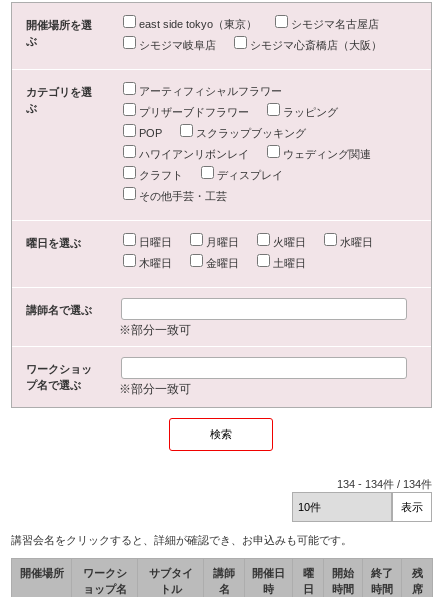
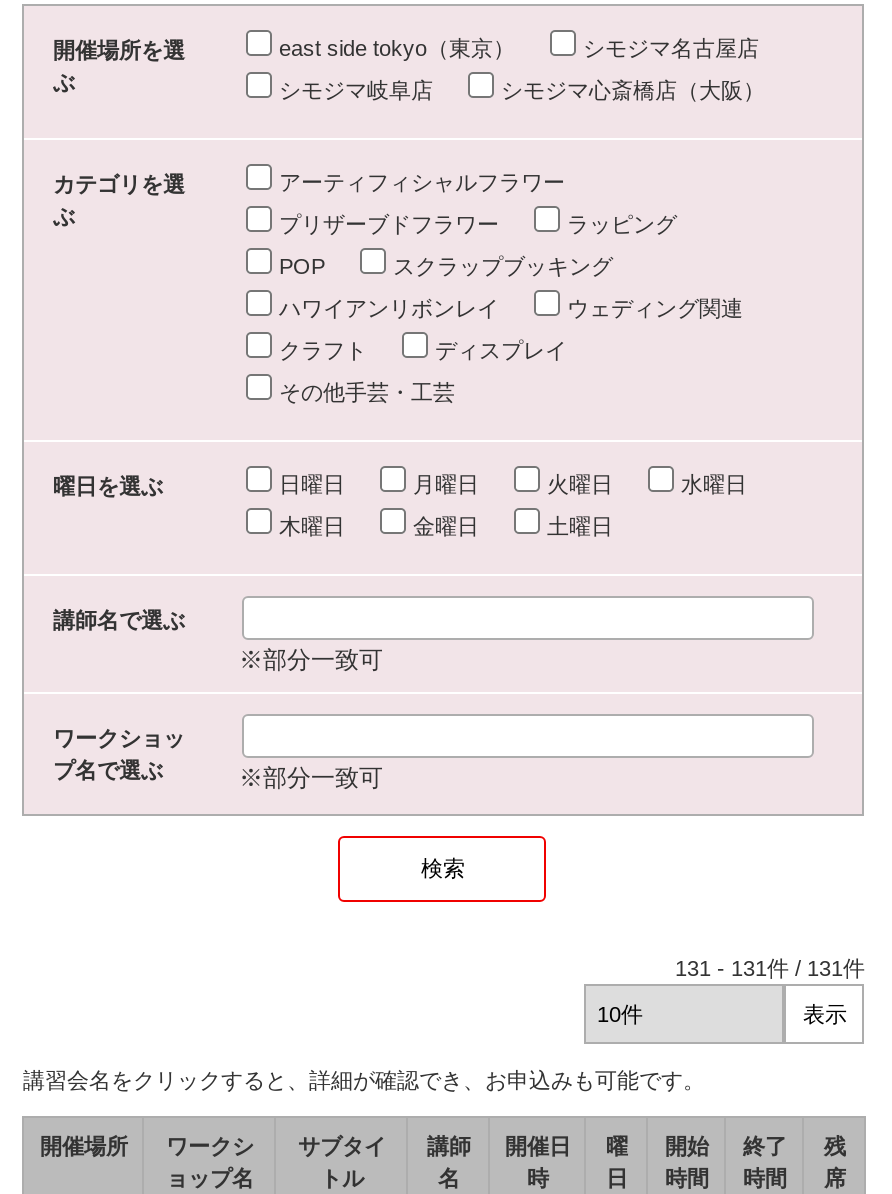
[337,478,432,490] 134 - 134件 / 134件 -> [675,956,865,980] 131 - 131件 / 131件

